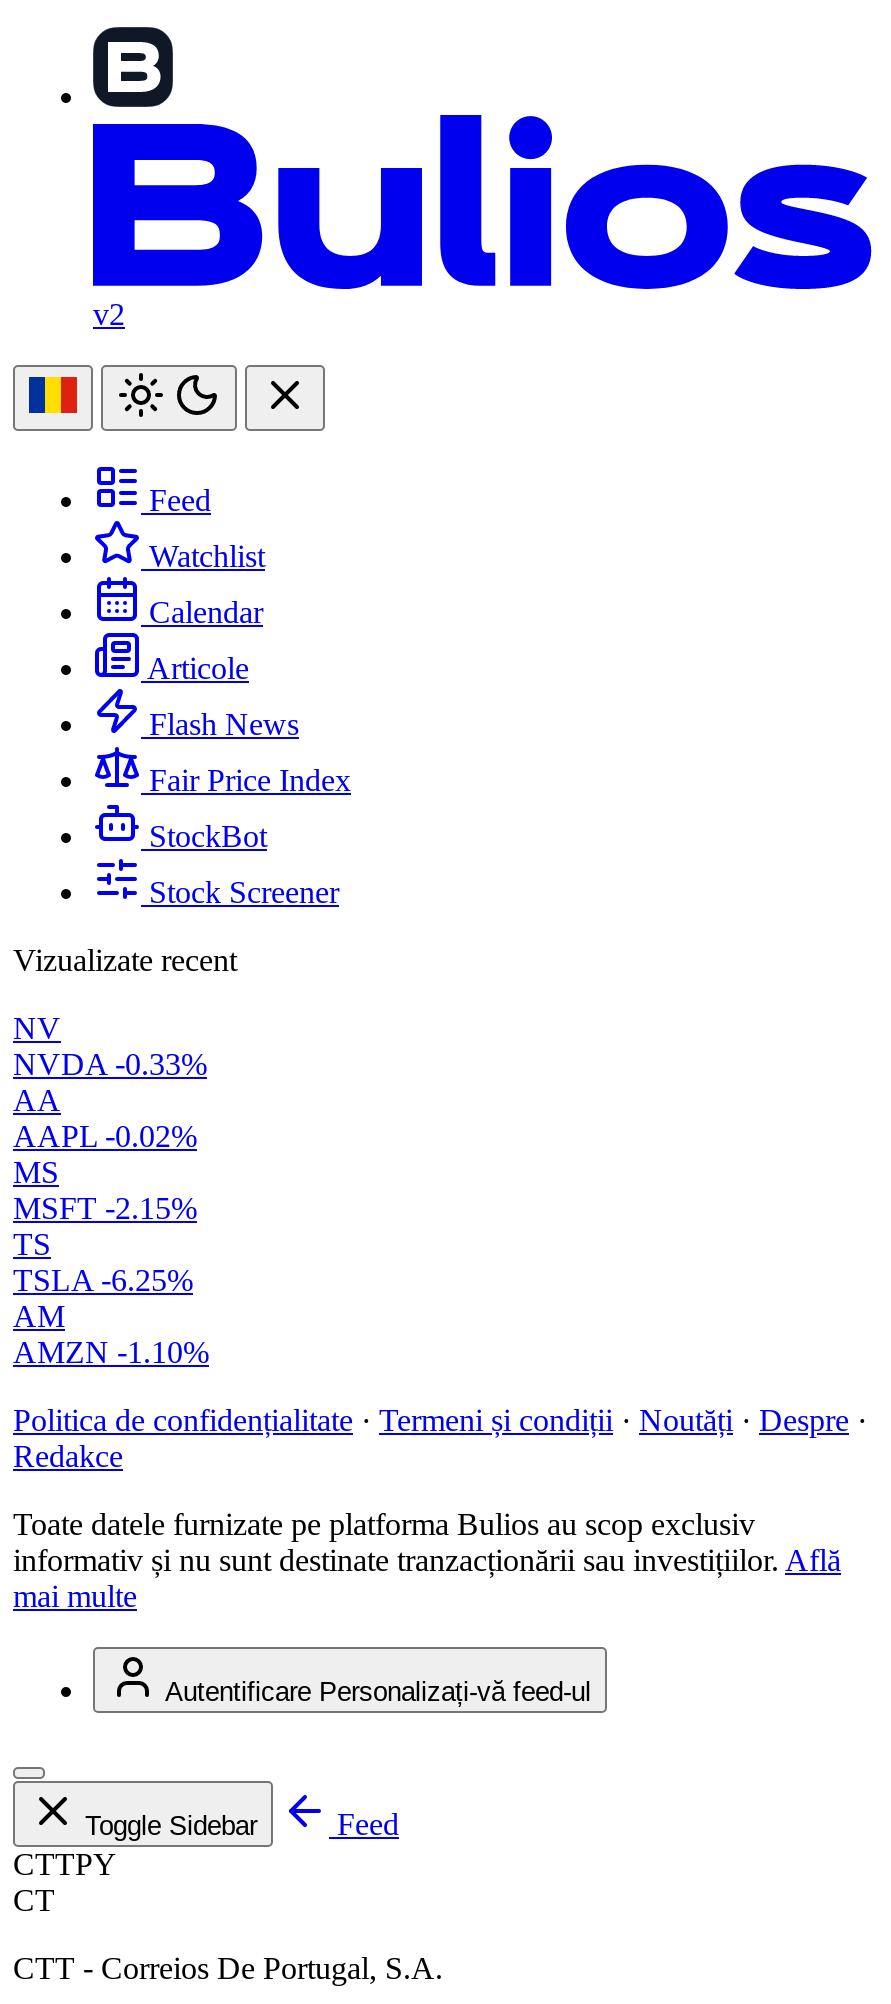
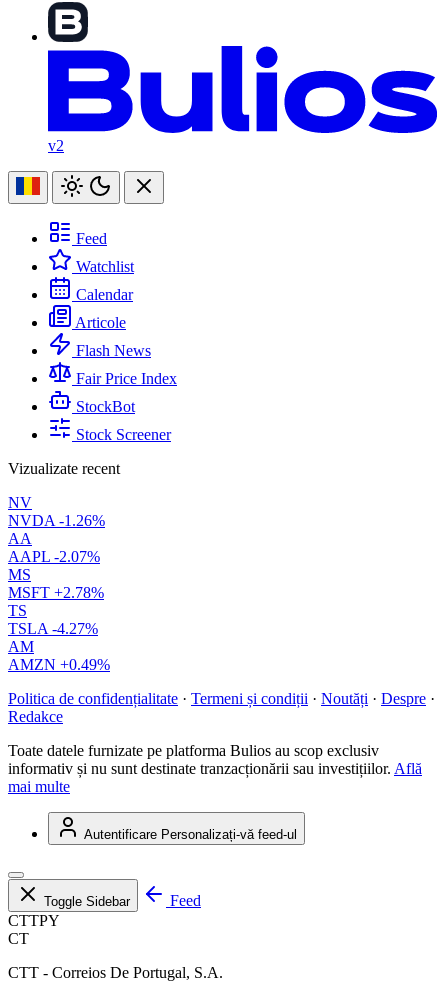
[13,1047,207,1081] NVDA -0.33% -> [8,512,105,529] NVDA -1.26%
[13,1119,197,1153] AAPL -0.02% -> [8,548,100,565] AAPL -2.07%
[13,1191,197,1225] MSFT -2.15% -> [8,584,104,601] MSFT +2.78%
[13,1263,193,1297] TSLA -6.25% -> [8,620,98,637] TSLA -4.27%
[13,1335,209,1369] AMZN -1.10% -> [8,656,110,673] AMZN +0.49%

